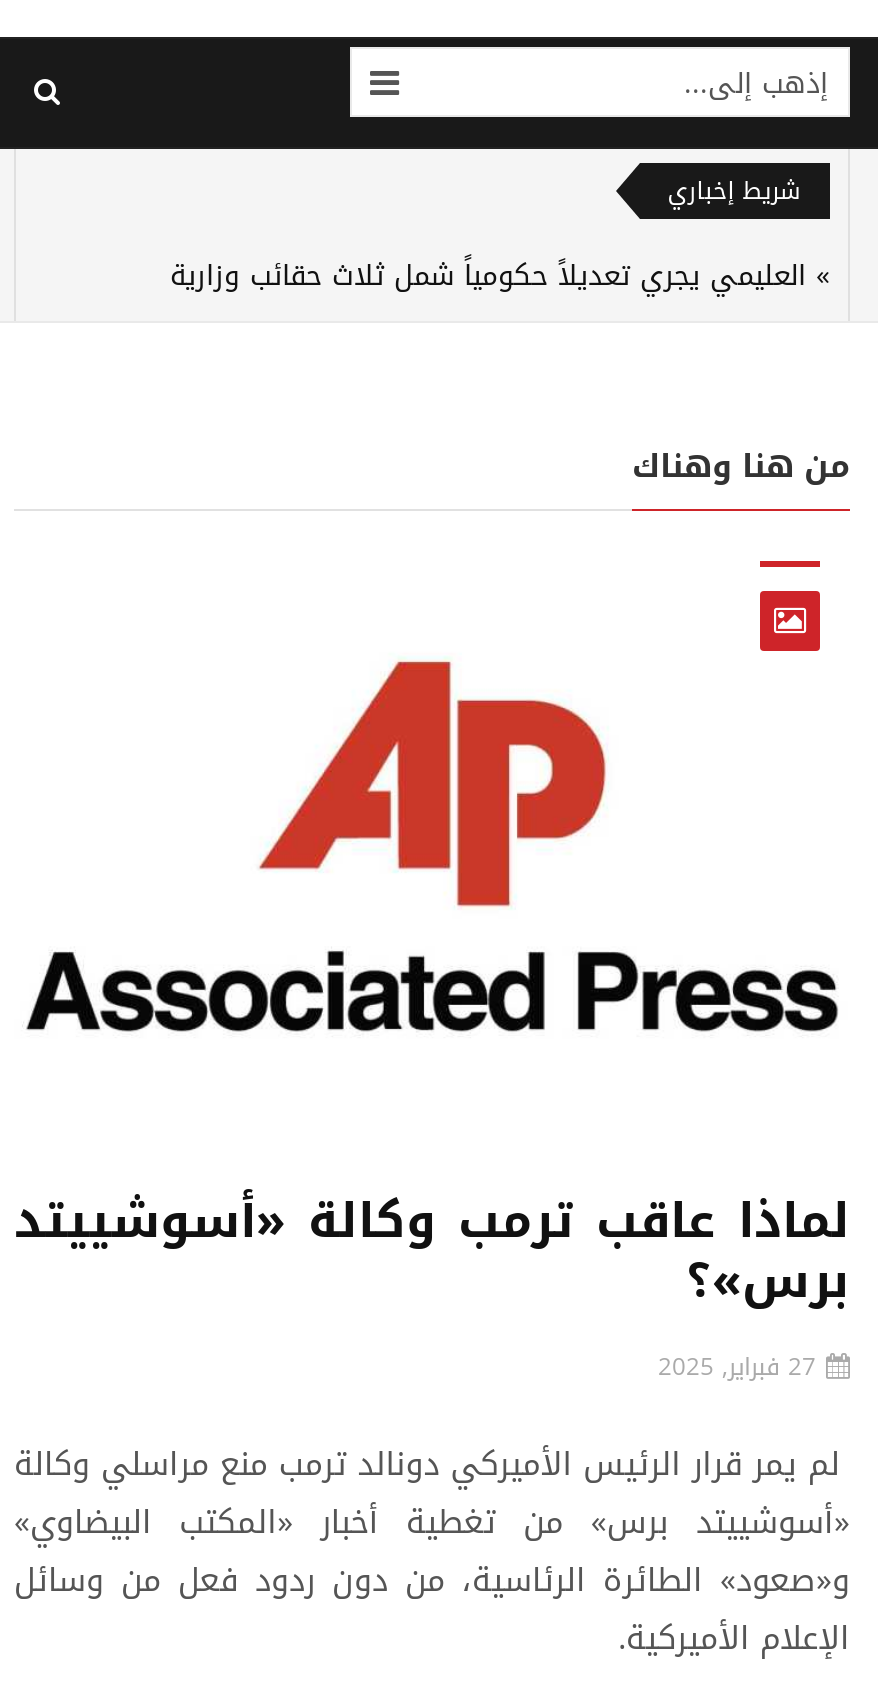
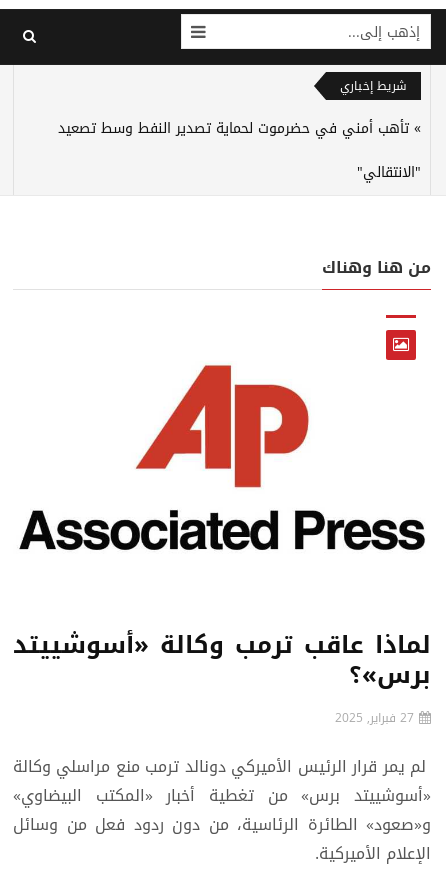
[170,249,806,303] العليمي يجري تعديلاً حكومياً شمل ثلاث حقائب وزارية -> [58,115,421,186] تأهب أمني في حضرموت لحماية تصدير النفط وسط تصعيد | "الانتقالي"

